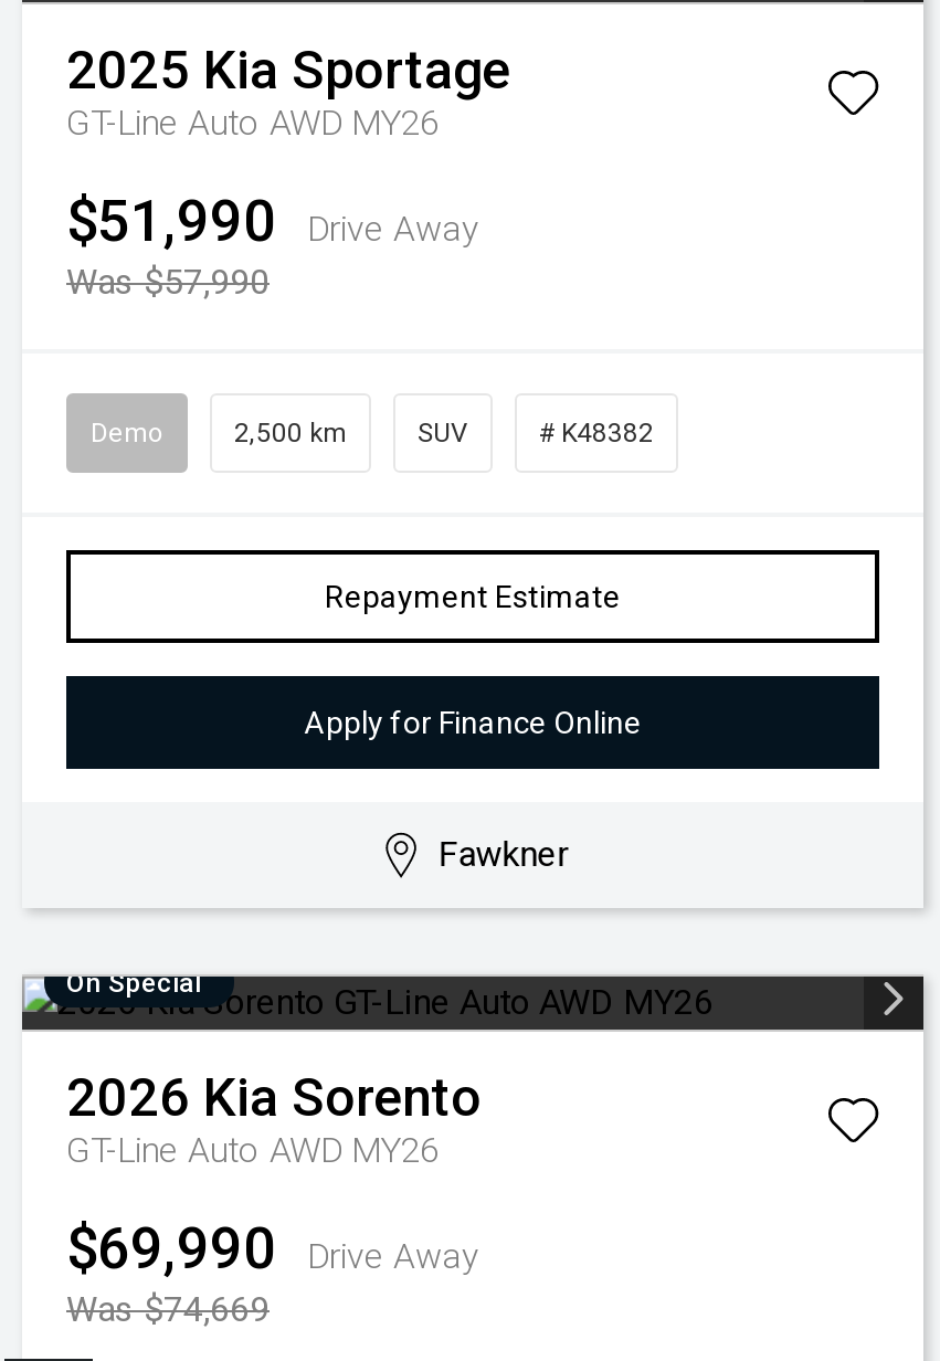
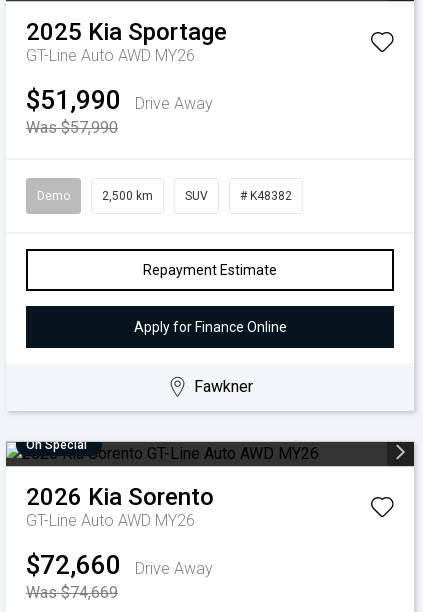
[66,1215,479,1281] $69,990 Drive Away -> [26,550,213,580] $72,660 Drive Away

